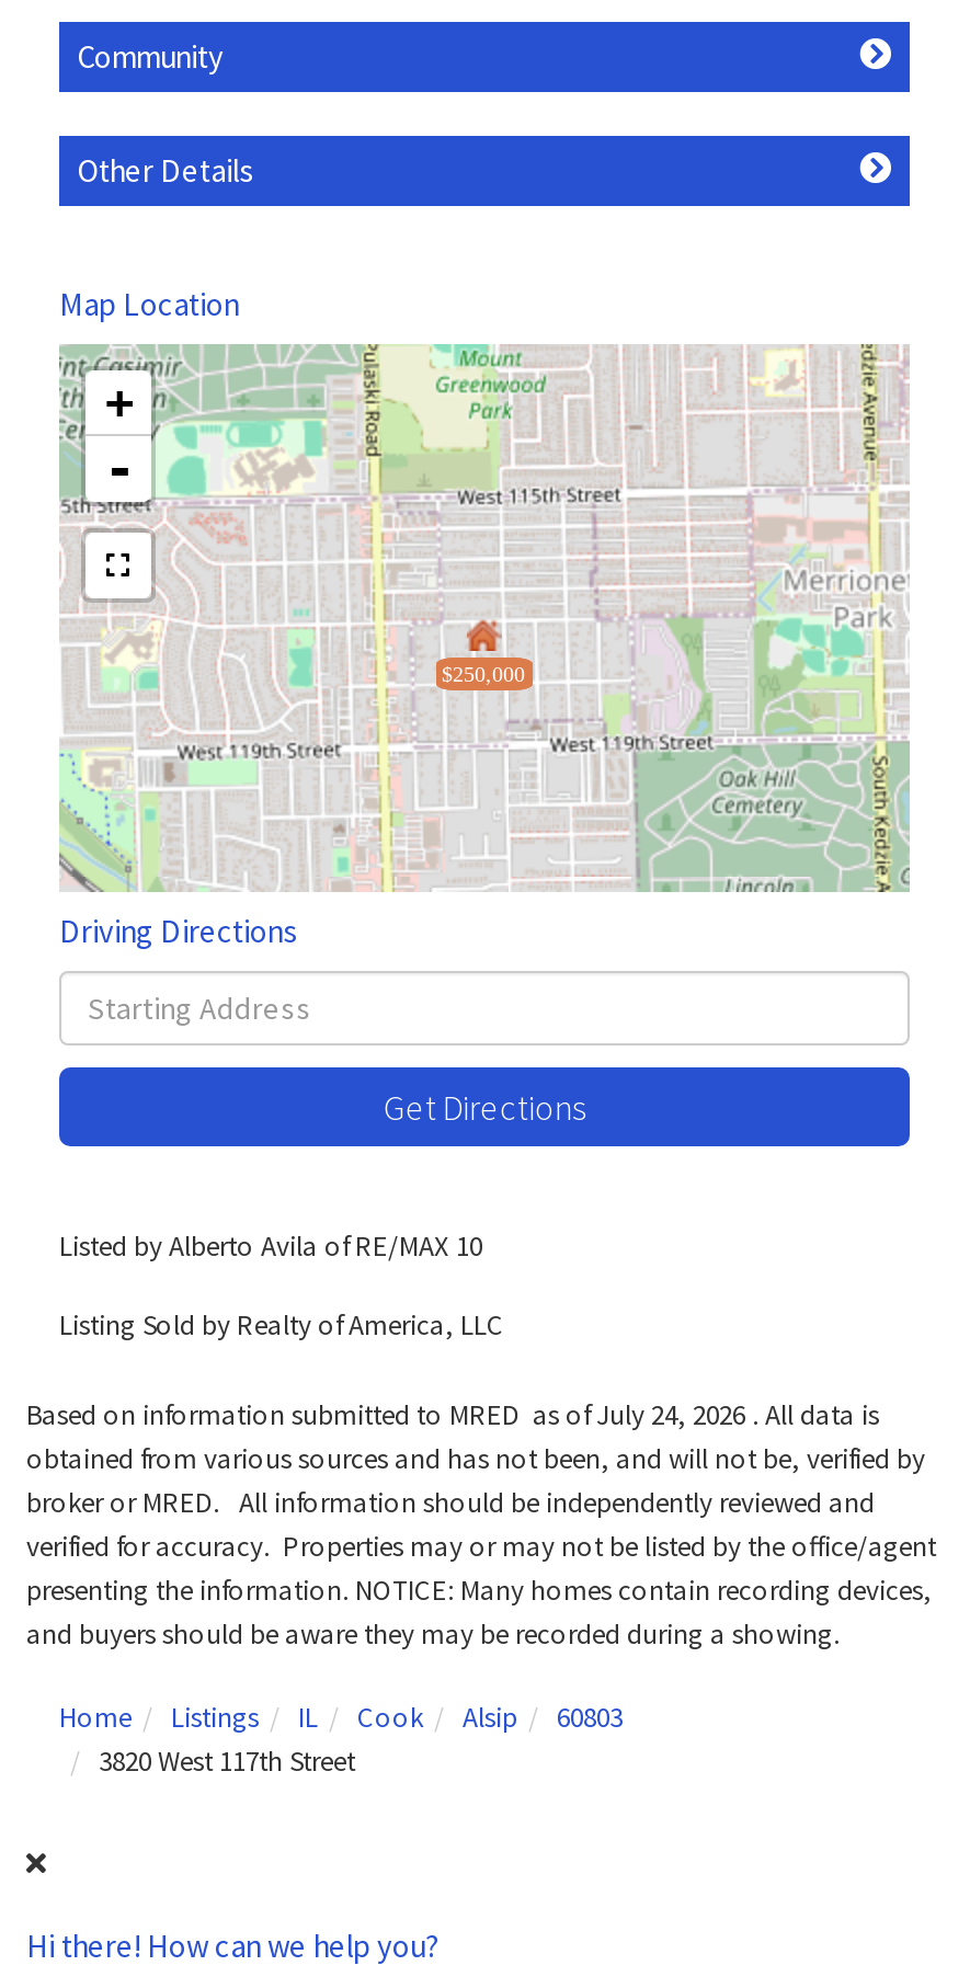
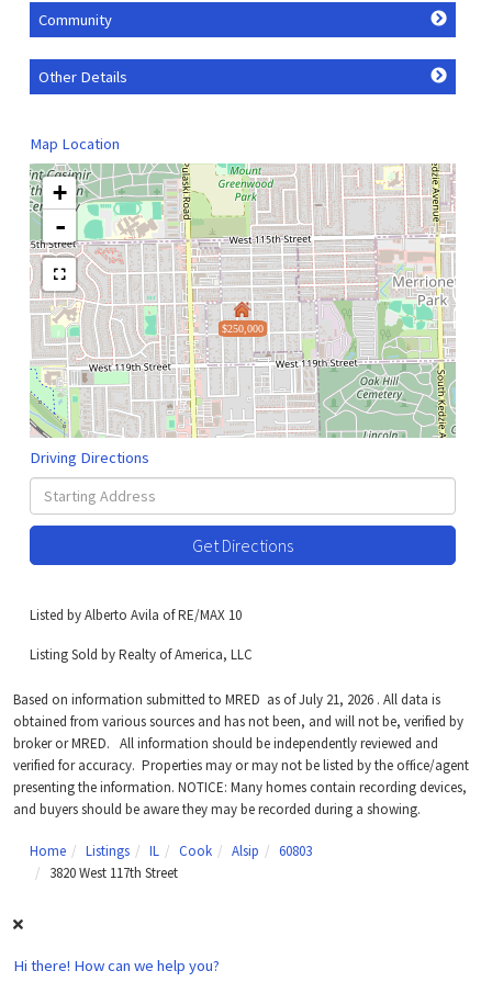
[26,1397,879,1434] Based on information submitted to MRED as of July 24, 2026 . All data is -> [13,691,440,709] Based on information submitted to MRED as of July 21, 2026 . All data is

